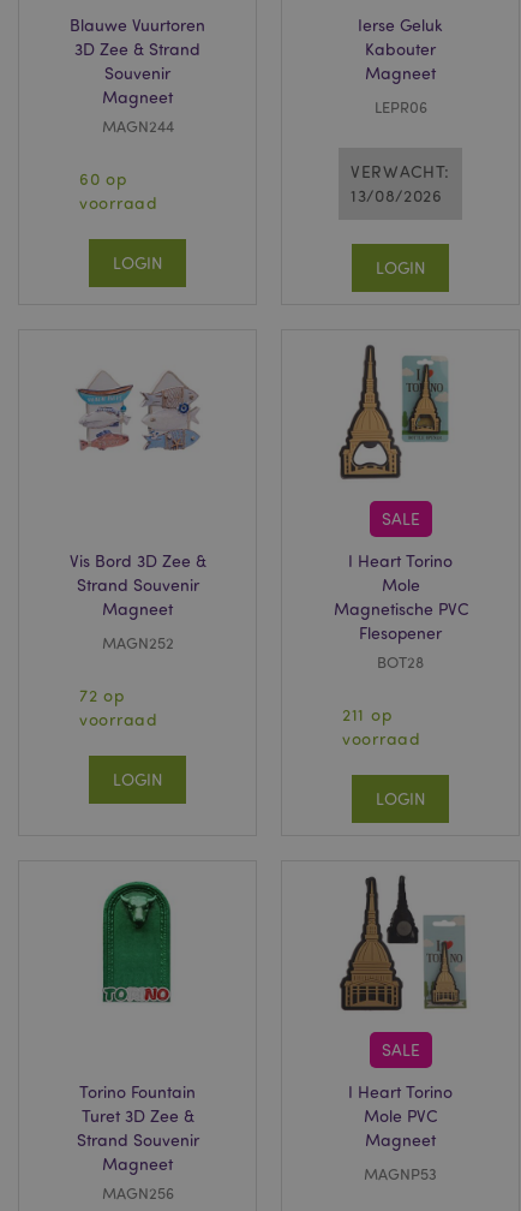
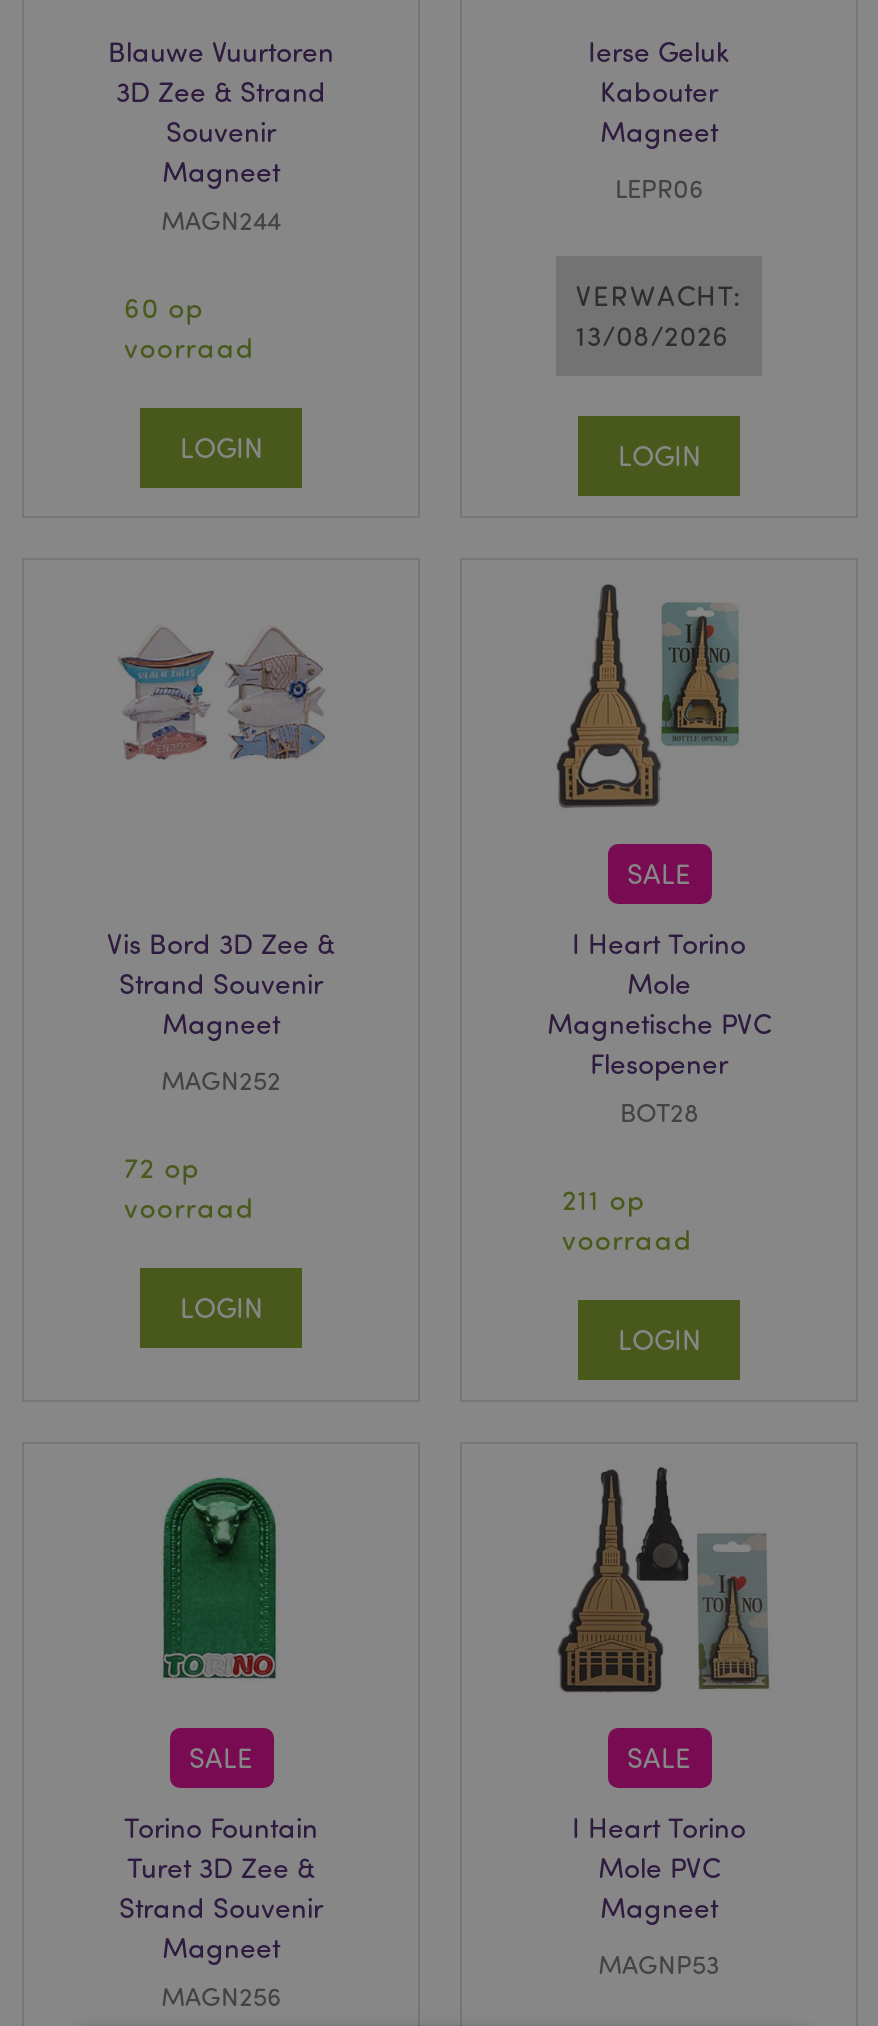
none -> [189,1740,253,1774] SALE

